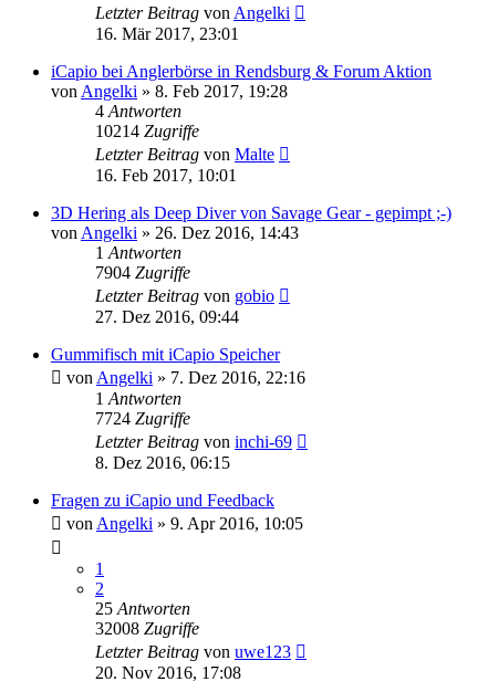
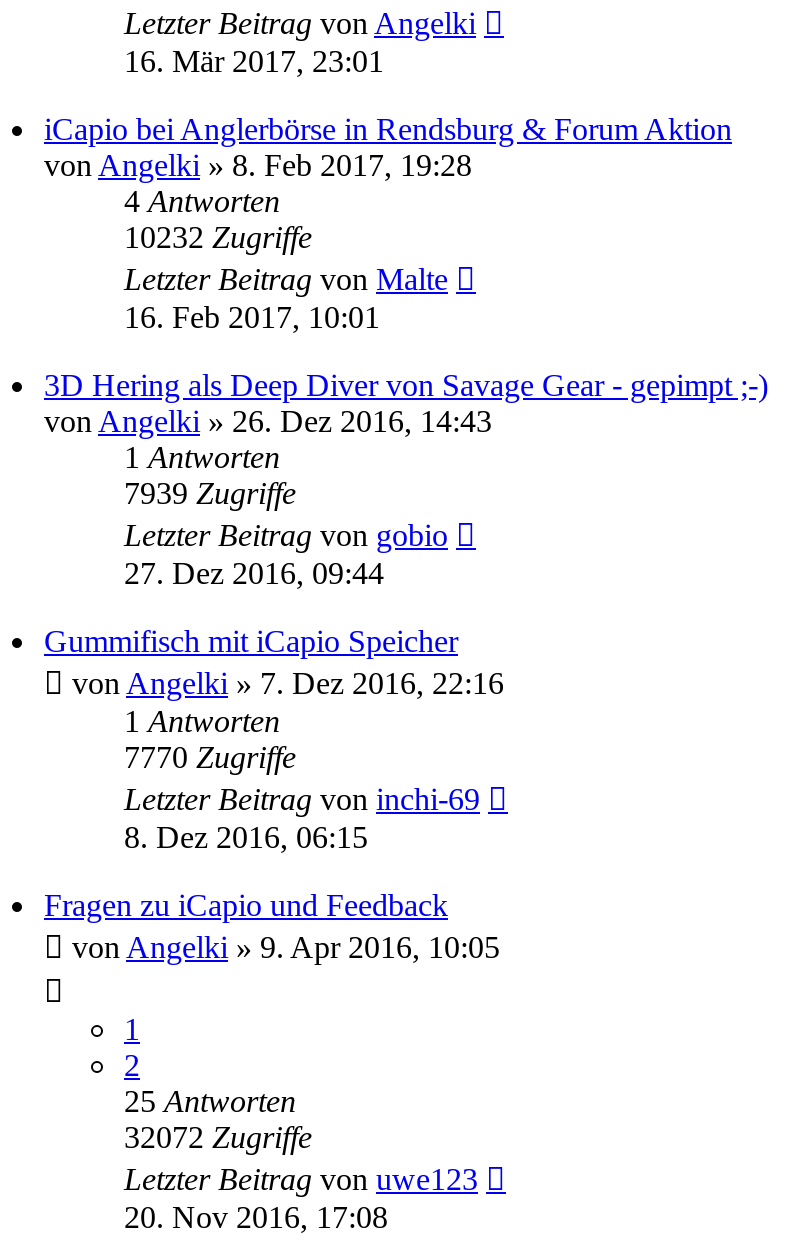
[95,121,199,140] 10214 Zugriffe -> [124,220,312,254] 10232 Zugriffe
[95,263,190,282] 7904 Zugriffe -> [124,476,296,510] 7939 Zugriffe
[95,409,190,428] 7724 Zugriffe -> [124,740,296,774] 7770 Zugriffe
[95,619,199,638] 32008 Zugriffe -> [124,1120,312,1154] 32072 Zugriffe

